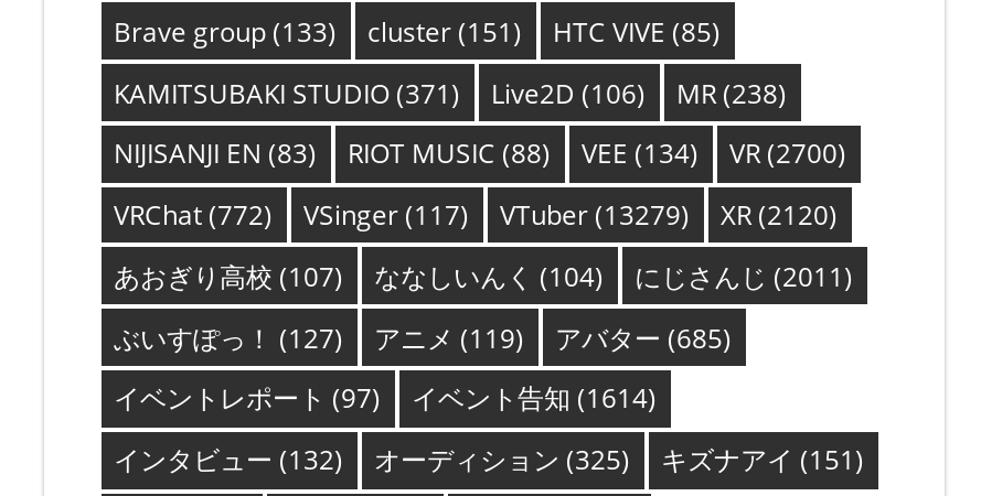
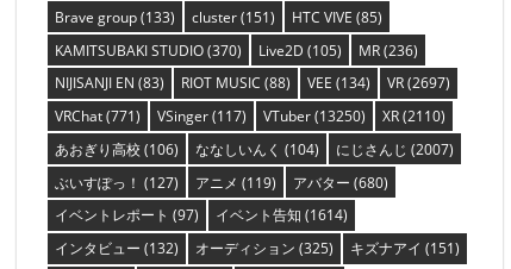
[114,74,460,111] KAMITSUBAKI STUDIO (371) -> [54,40,241,60] KAMITSUBAKI STUDIO (370)
[491,74,646,111] Live2D (106) -> [258,40,341,60] Live2D (105)
[676,74,787,111] MR (238) -> [358,40,417,60] MR (236)
[114,135,846,173] NIJISANJI EN (83) RIOT MUSIC (88) VEE (134) VR (2700) -> [54,73,450,93] NIJISANJI EN (83) RIOT MUSIC (88) VEE (134) VR (2697)
[114,196,273,234] VRChat (772) -> [54,106,140,126] VRChat (771)
[500,196,690,234] VTuber (13279) -> [263,106,365,126] VTuber (13250)
[721,196,838,234] XR (2120) -> [382,106,445,126] XR (2110)
[114,258,343,295] あおぎり高校(107) -> [54,139,178,159] あおぎり高校(106)
[635,258,853,295] にじさんじ(2011) -> [335,139,453,159] にじさんじ(2007)
[114,319,732,356] ぶいすぽっ！(127) アニメ(119) アバター(685) -> [54,172,388,192] ぶいすぽっ！(127) アニメ(119) アバター(680)

